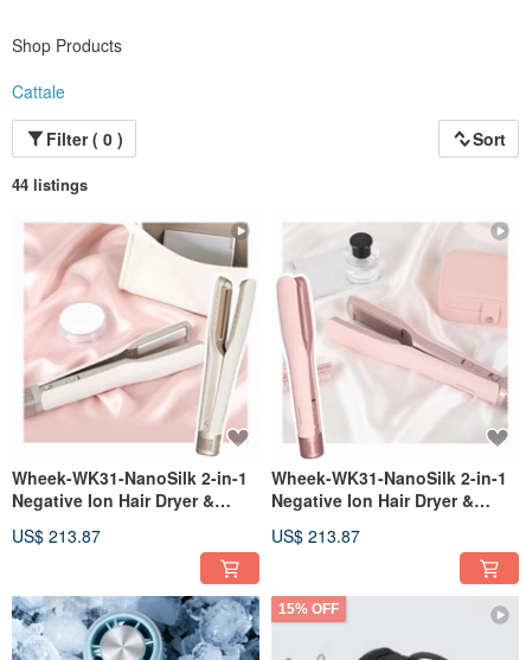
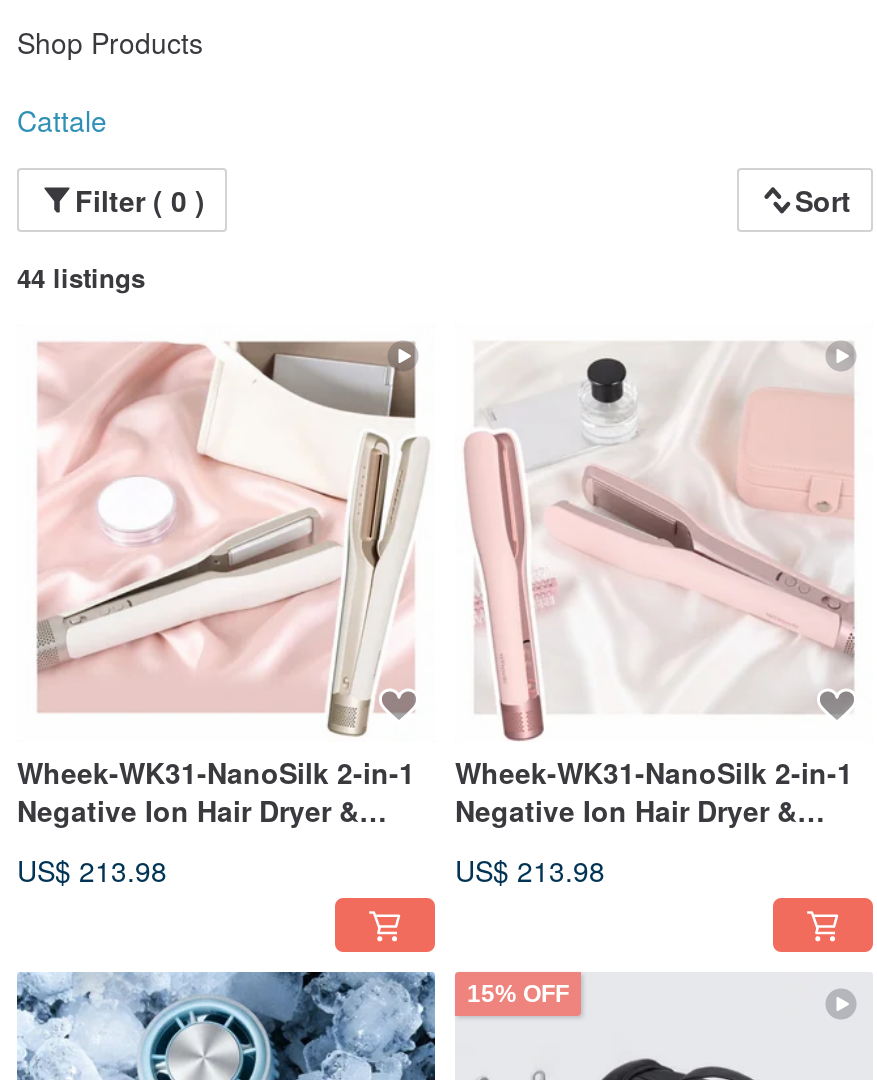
[12,524,101,548] US$ 213.87 -> [17,850,167,890] US$ 213.98
[271,524,360,548] US$ 213.87 -> [455,850,605,890] US$ 213.98

